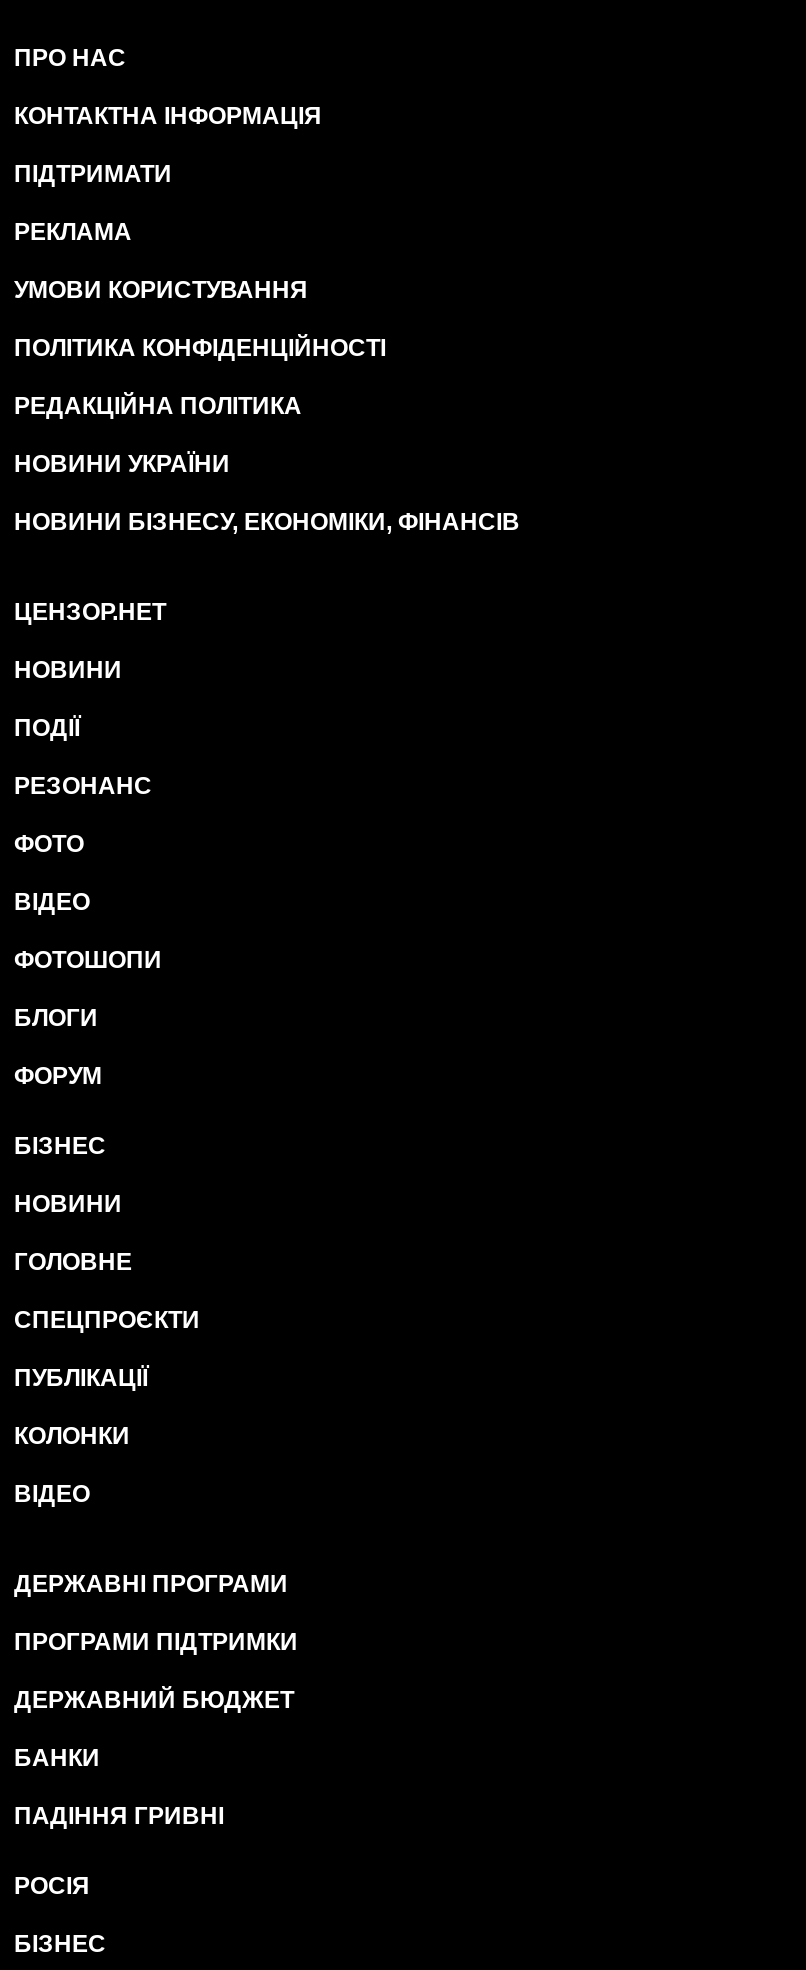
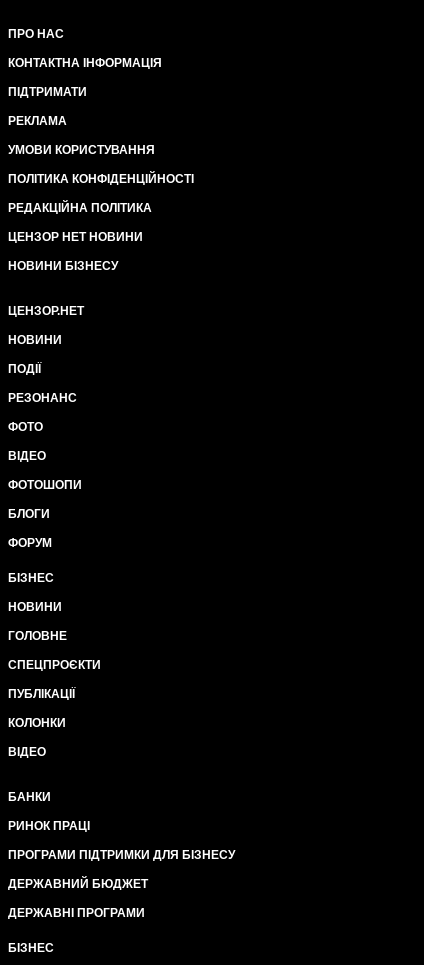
[14,450,230,478] НОВИНИ УКРАЇНИ -> [8,230,143,244] ЦЕНЗОР НЕТ НОВИНИ
[14,508,520,536] НОВИНИ БІЗНЕСУ, ЕКОНОМІКИ, ФІНАНСІВ -> [8,259,118,273] НОВИНИ БІЗНЕСУ
moved [14,1570,294,1714] -> [8,877,148,920]: ДЕРЖАВНИЙ БЮДЖЕТ | ДЕРЖАВНІ ПРОГРАМИ
[14,1628,298,1656] ПРОГРАМИ ПІДТРИМКИ -> none
moved [14,1744,100,1772] -> [8,790,51,804]: БАНКИ
[14,1802,224,1900] ПАДІННЯ ГРИВНІ | РОСІЯ -> [8,819,235,862] РИНОК ПРАЦІ | ПРОГРАМИ ПІДТРИМКИ ДЛЯ БІЗНЕСУ

